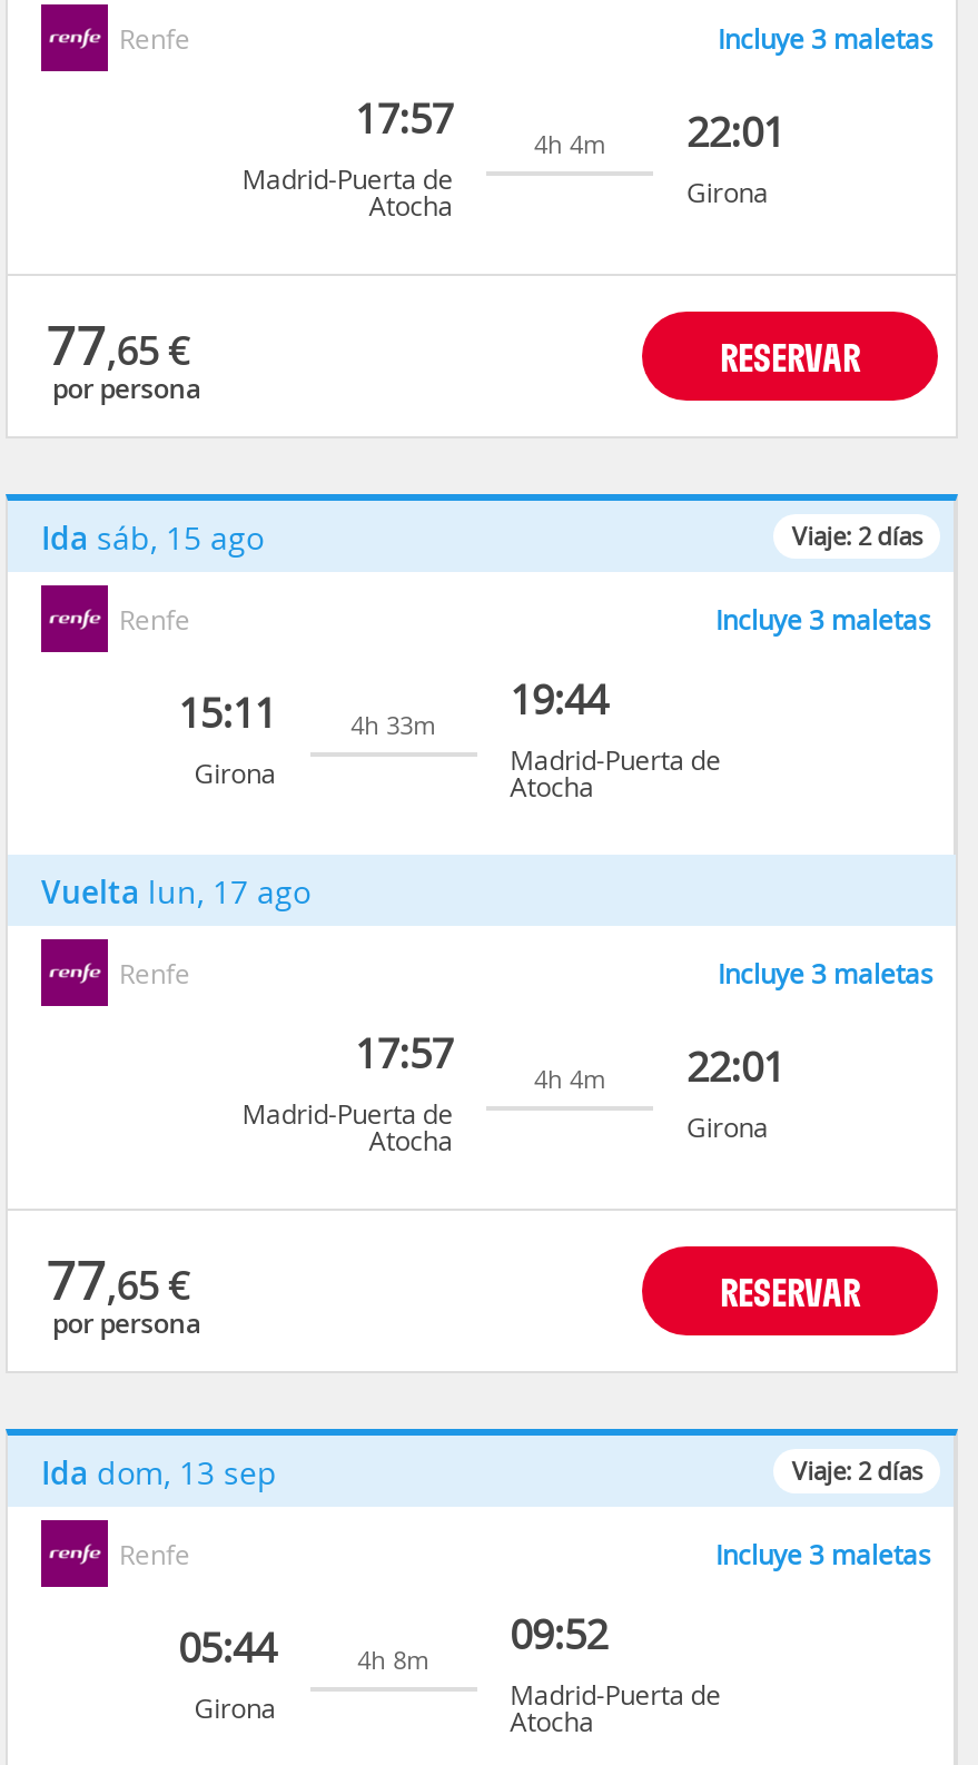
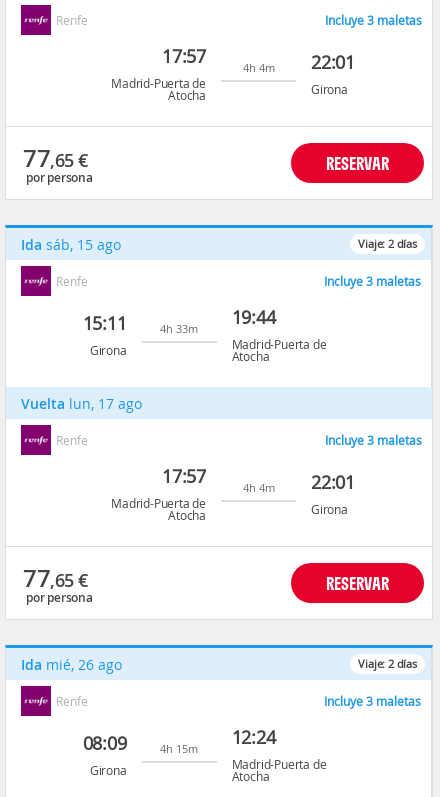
[41,1451,277,1493] Ida dom, 13 sep -> [21,655,122,674] Ida mié, 26 ago
[510,1607,608,1660] 09:52 -> [232,725,276,749] 12:24
[178,1620,276,1674] 05:44 -> [83,731,127,755] 08:09
[357,1643,429,1676] 4h 8m -> [160,741,198,756] 4h 15m

